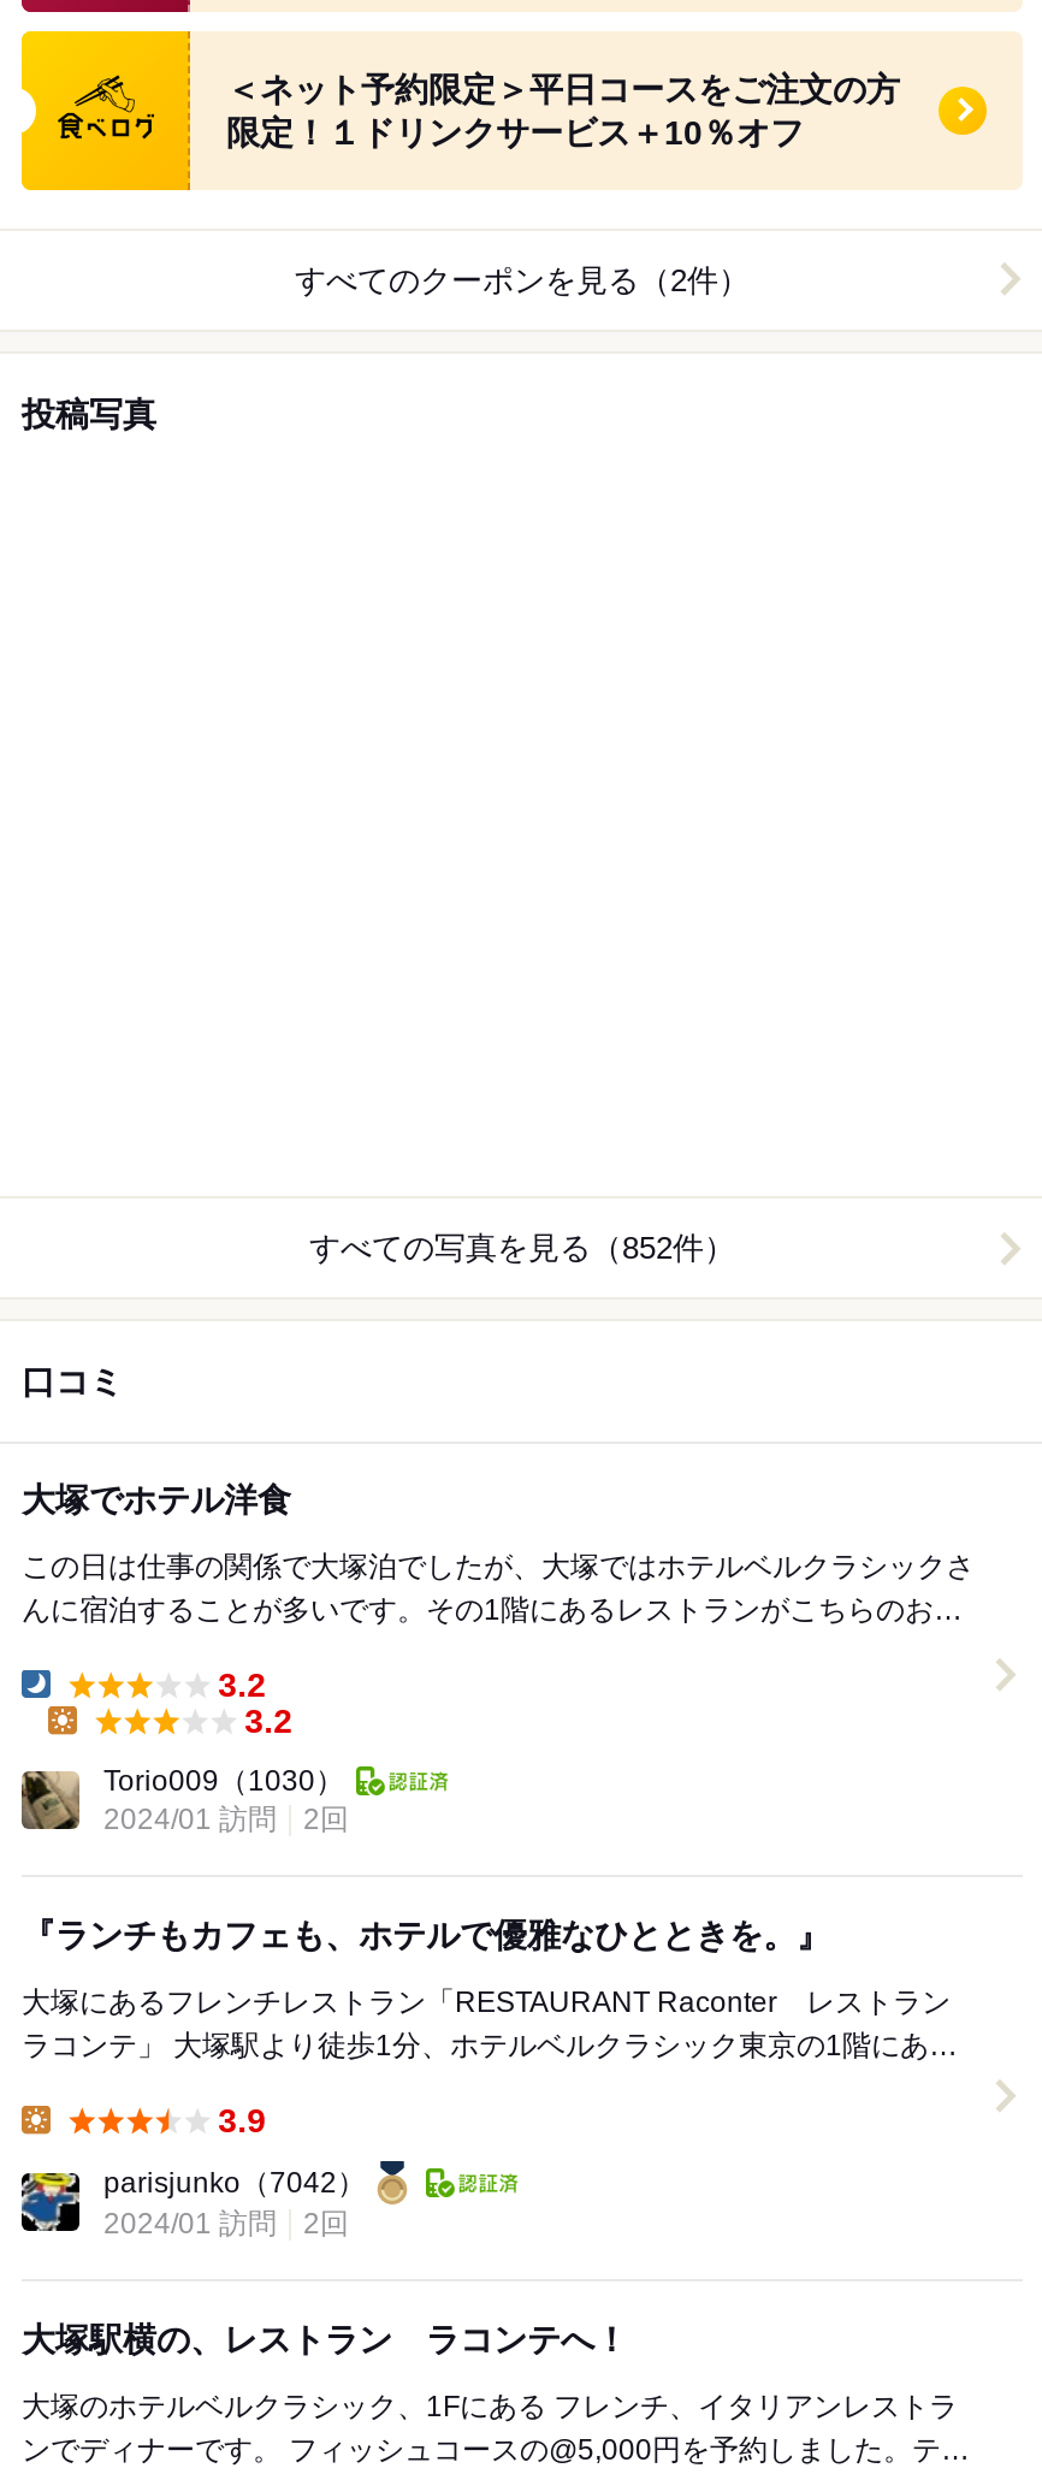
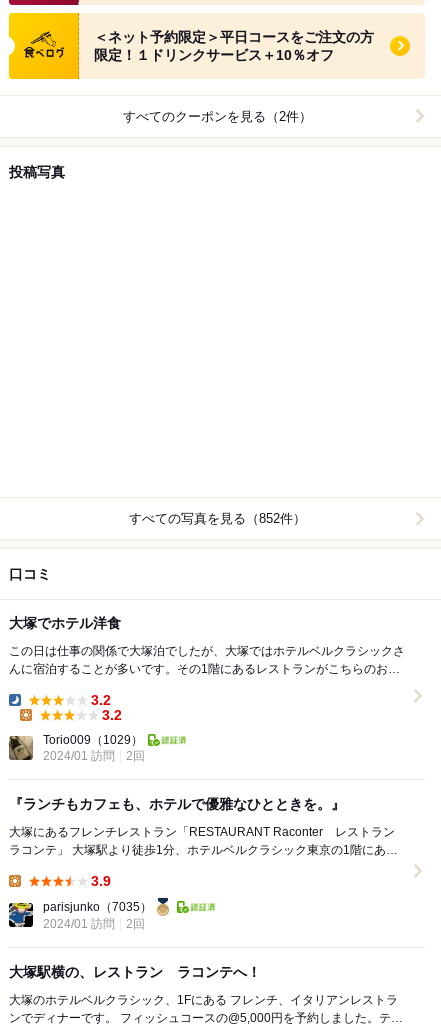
[103,1765,344,1798] Torio009（1030） -> [43,733,143,747] Torio009（1029）
[103,2166,366,2200] parisjunko（7042） -> [43,900,152,914] parisjunko（7035）

